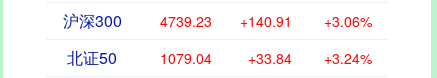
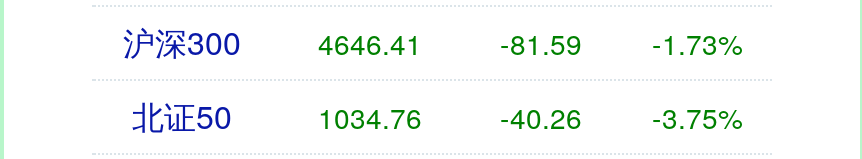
[160,11,212,31] 4739.23 -> [318,24,422,64] 4646.41
[240,11,292,31] +140.91 -> [500,24,582,64] -81.59
[324,11,372,31] +3.06% -> [652,24,742,64] -1.73%
[160,48,212,68] 1079.04 -> [318,98,422,138] 1034.76
[248,48,292,68] +33.84 -> [500,98,582,138] -40.26
[324,48,372,68] +3.24% -> [652,98,742,138] -3.75%

